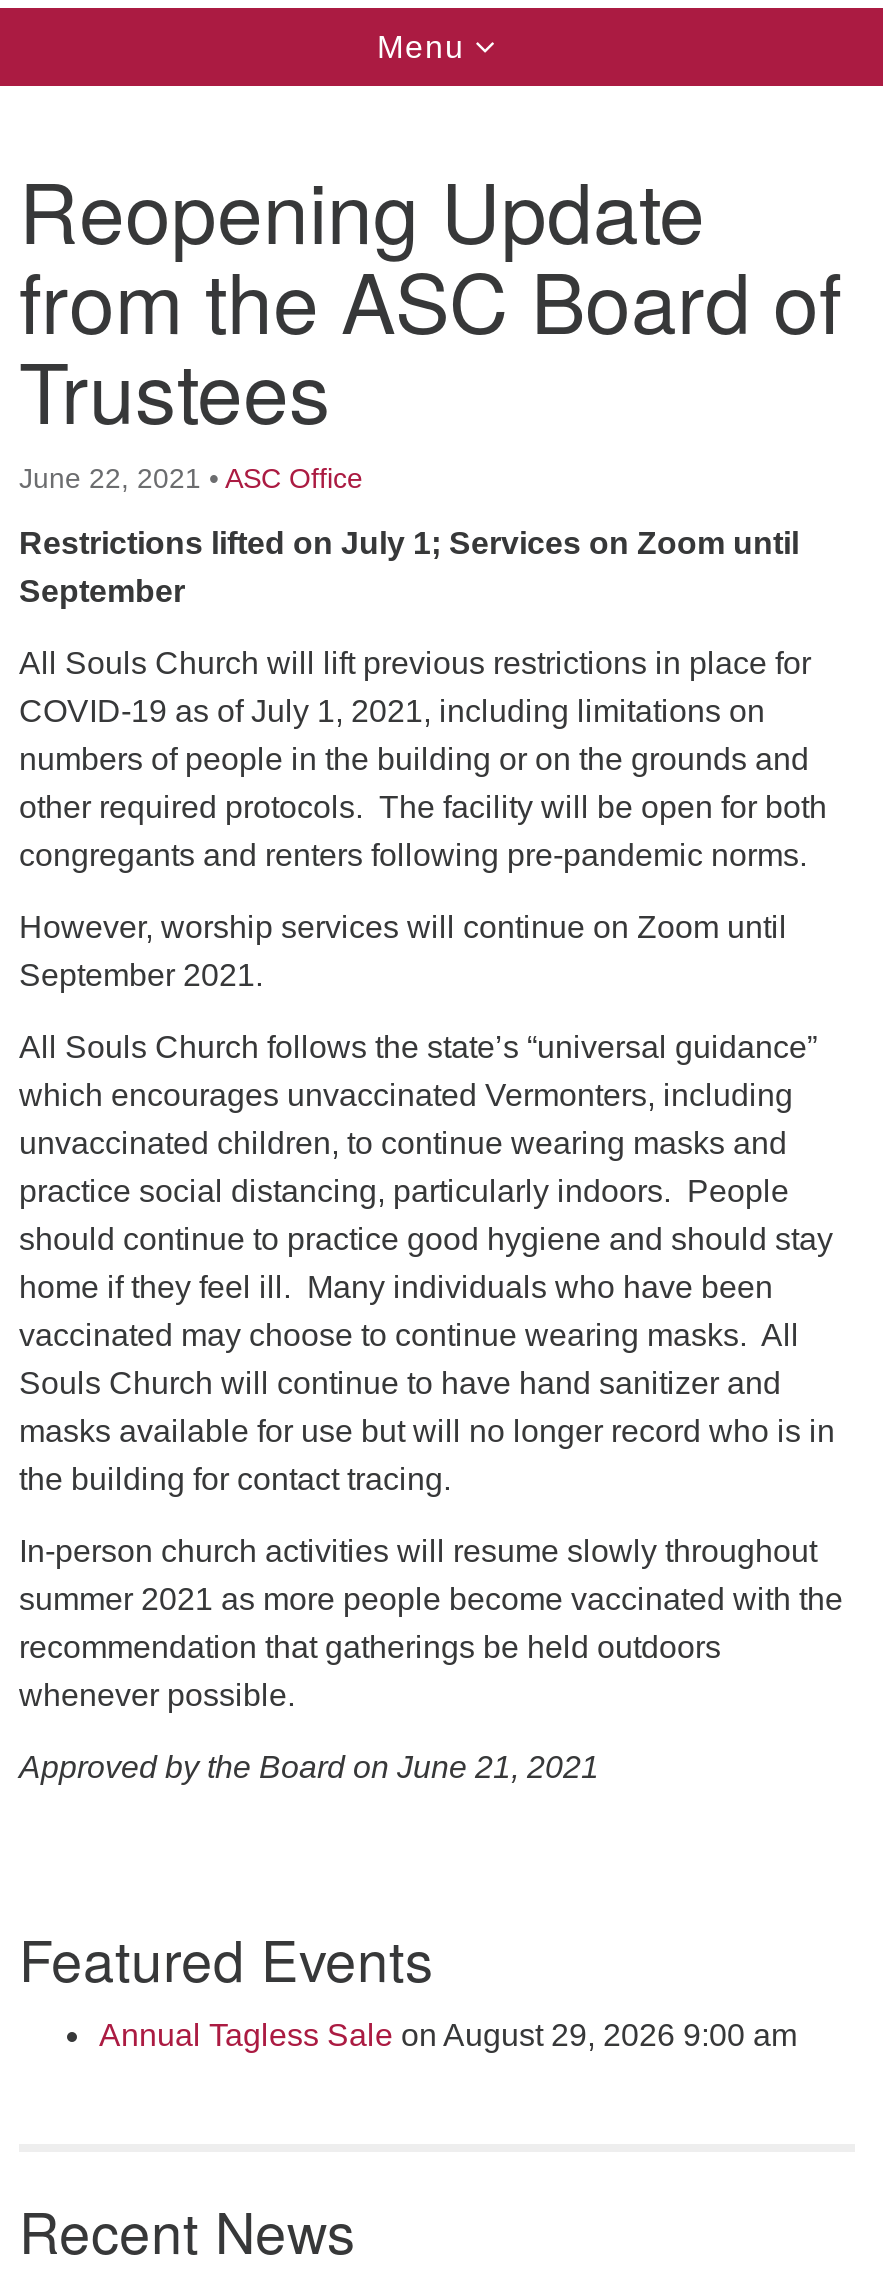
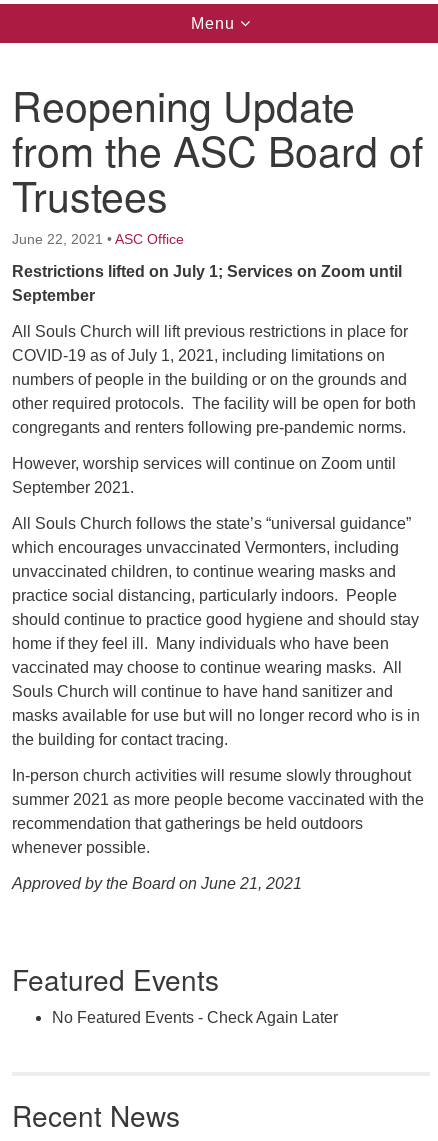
[99,2018,797,2052] Annual Tagless Sale on August 29, 2026 9:00 am -> [52,1009,338,1026] No Featured Events - Check Again Later

